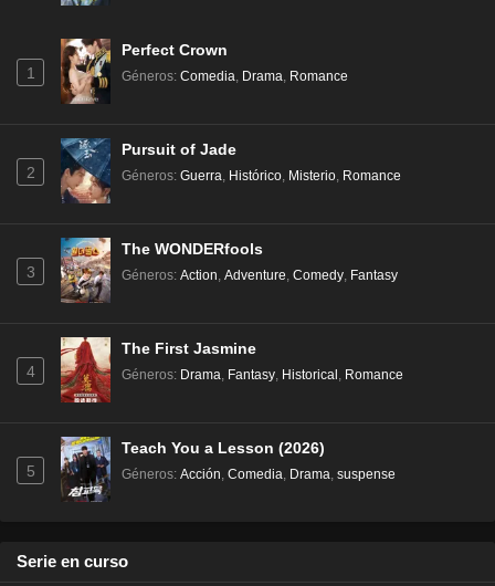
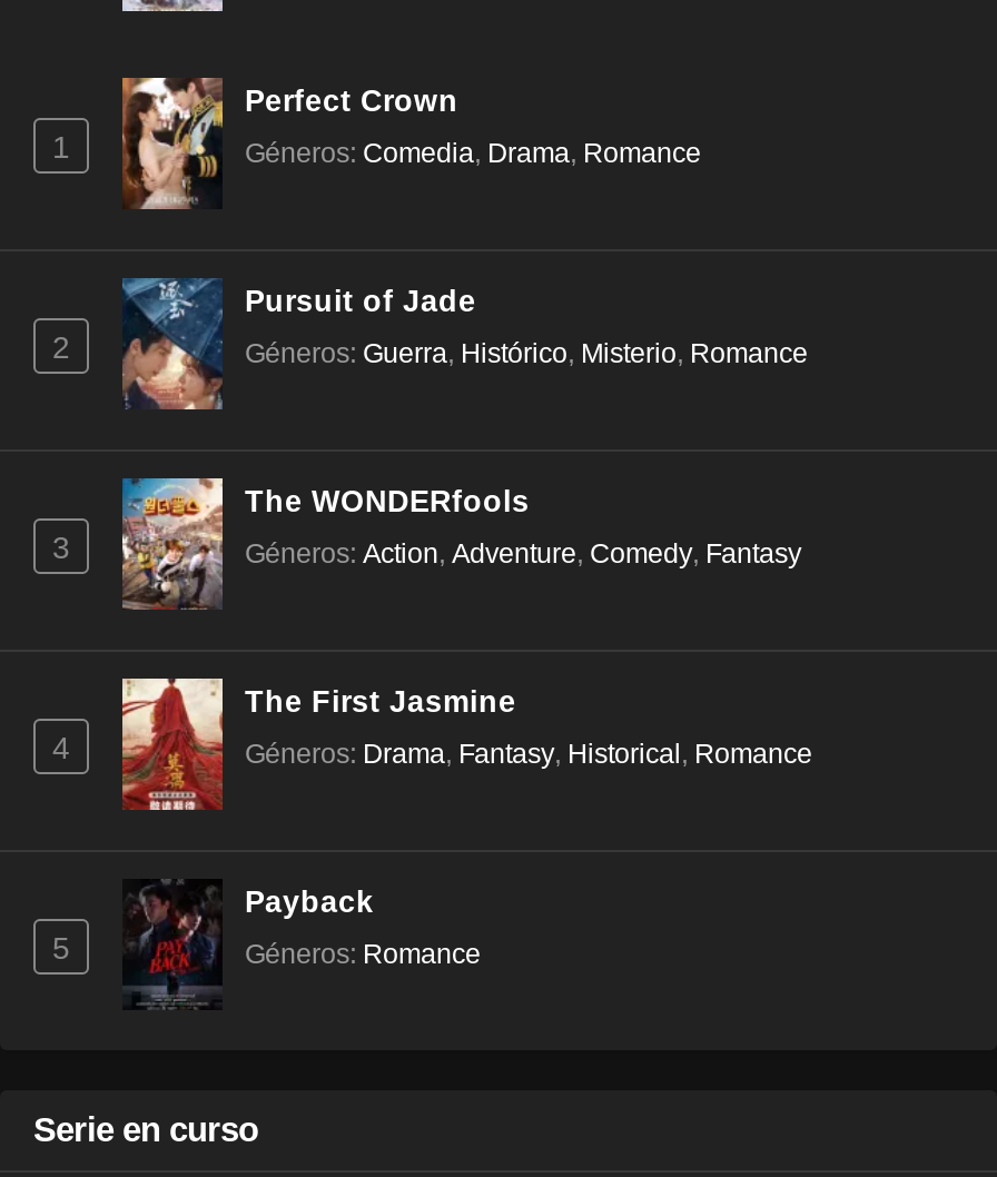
[60,436,325,503] [image] | Teach You a Lesson (2026) -> [122,879,374,1010] [image] | Payback
[122,466,396,482] Géneros: Acción, Comedia, Drama, suspense -> [245,938,481,970] Géneros: Romance

